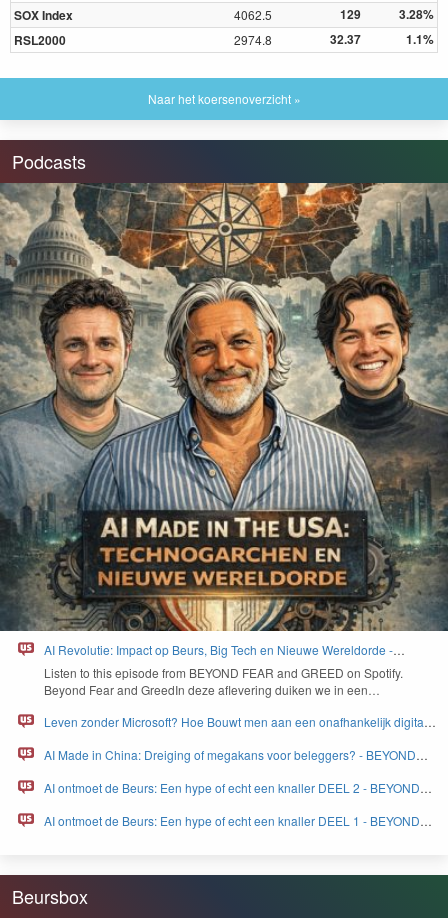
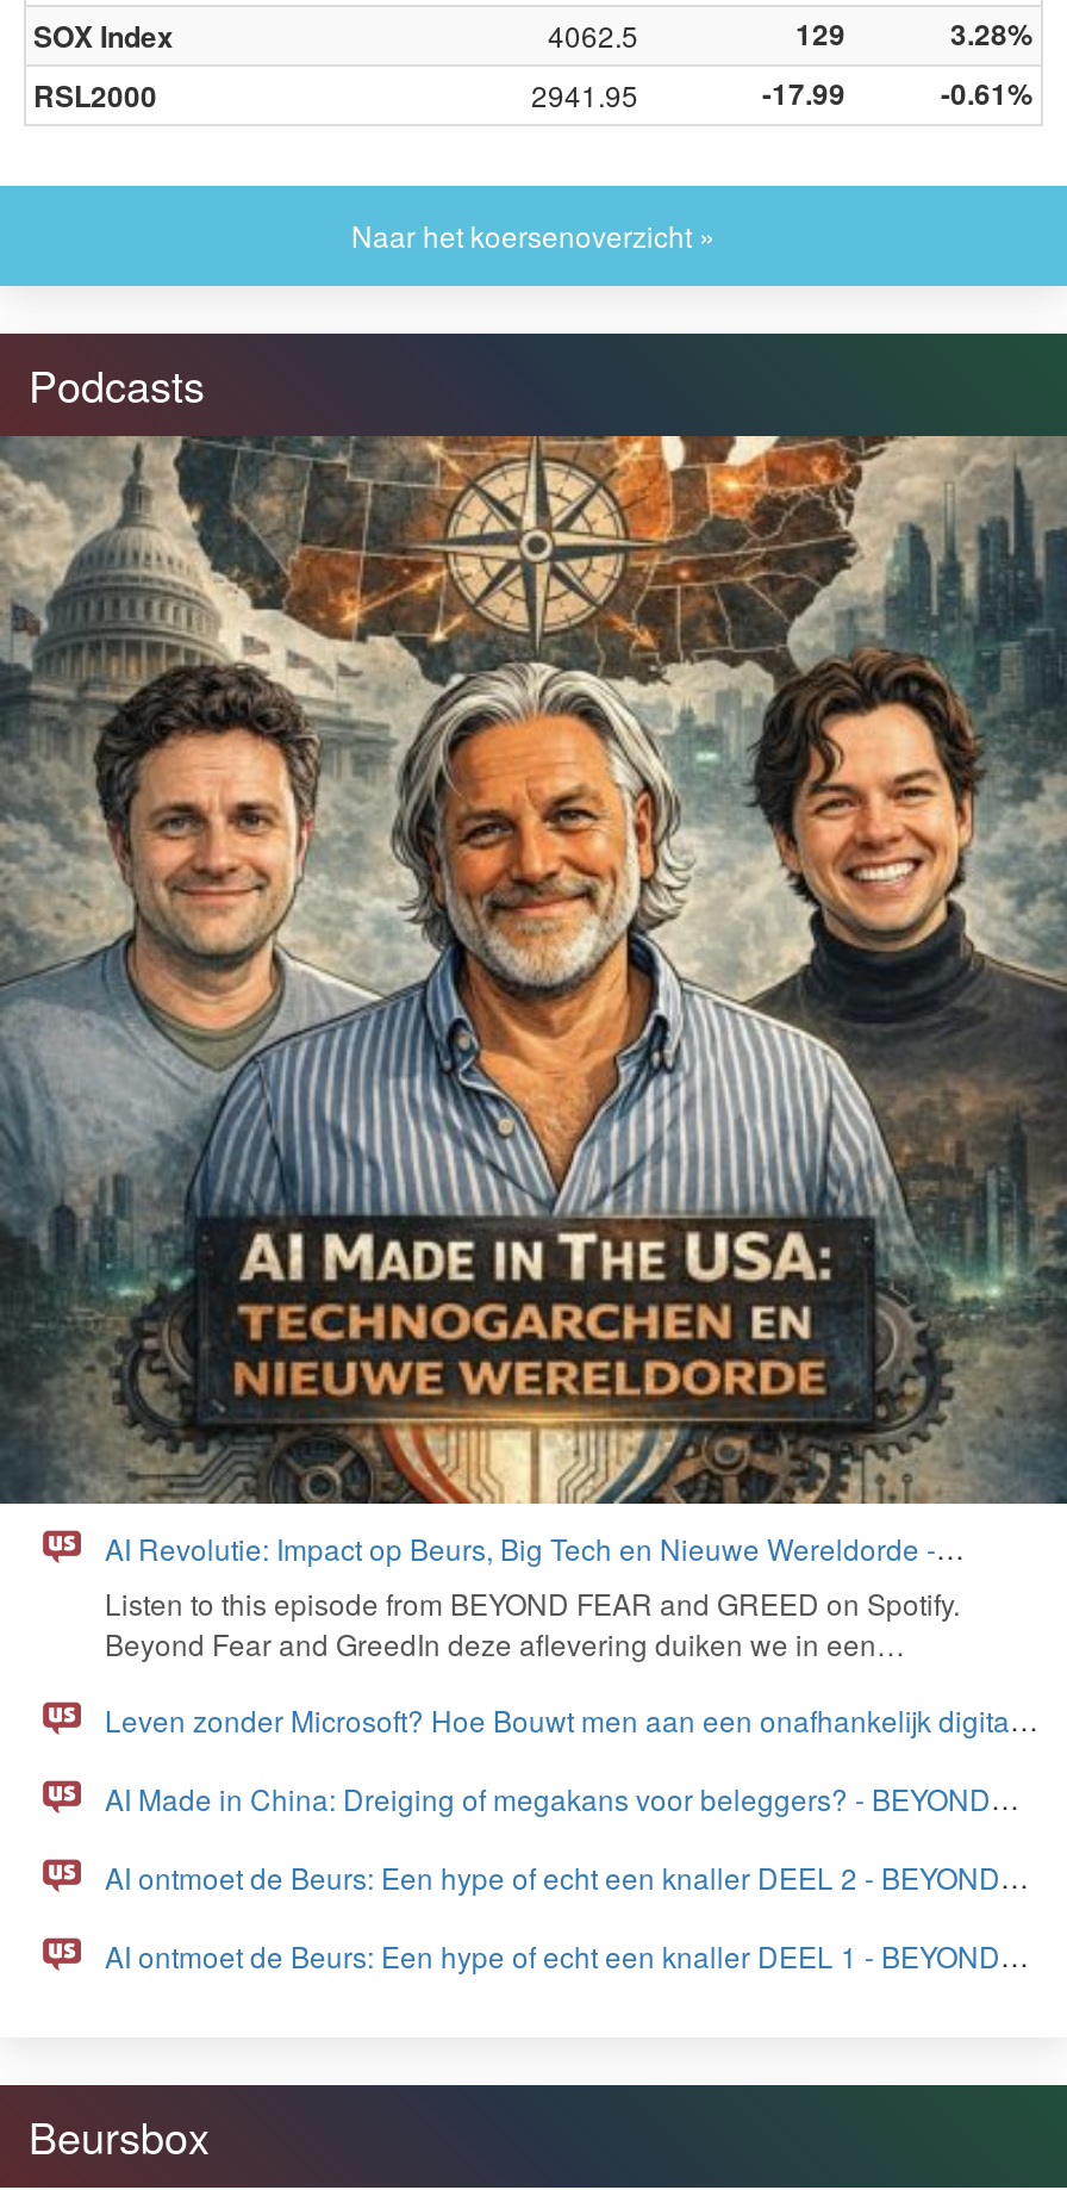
[234,31,272,48] 2974.8 -> [531,73,638,113] 2941.95
[330,30,361,48] 32.37 -> [762,71,846,113] -17.99
[406,30,434,48] 1.1% -> [941,71,1034,113] -0.61%

